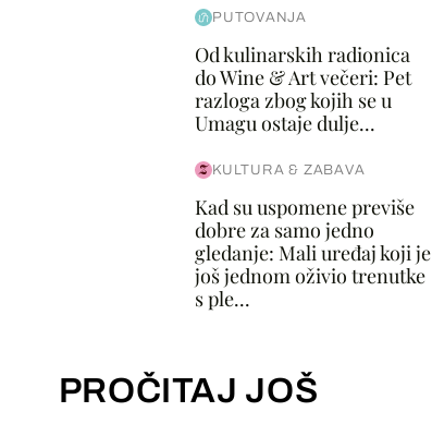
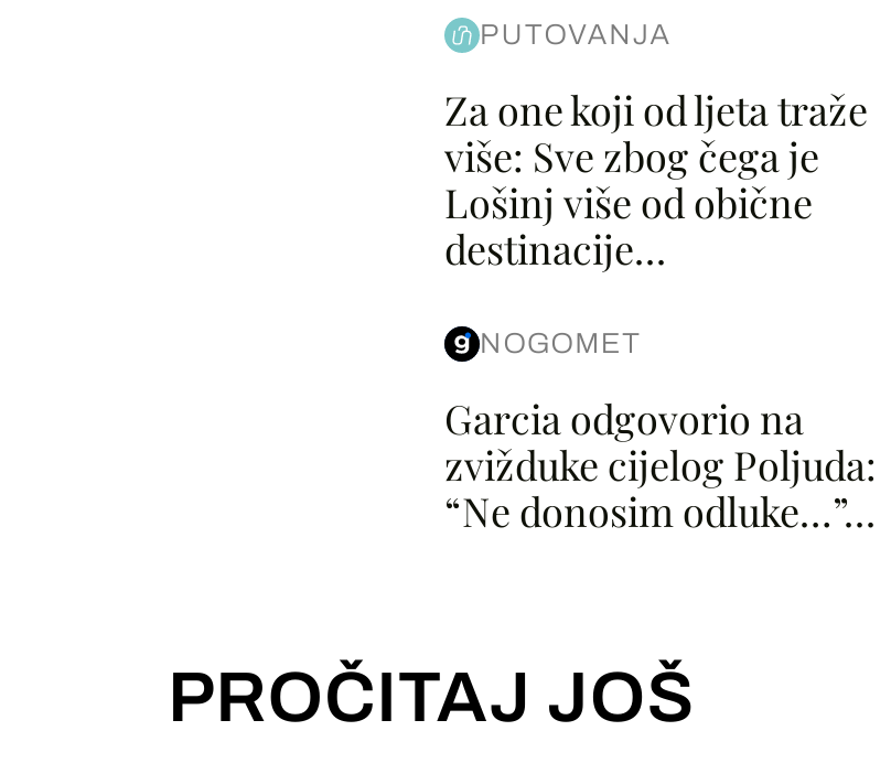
[195,41,411,136] Od kulinarskih radionica | do Wine & Art večeri: Pet | razloga zbog kojih se u | Umagu ostaje dulje... -> [444,84,868,276] Za one koji od ljeta traže | više: Sve zbog čega je | Lošinj više od obične | destinacije...
[212,162,365,178] KULTURA & ZABAVA -> [480,329,642,359] NOGOMET
[195,194,431,312] Kad su uspomene previše | dobre za samo jedno | gledanje: Mali uređaj koji je | još jednom oživio trenutke | s ple... -> [444,393,877,538] Garcia odgovorio na | zvižduke cijelog Poljuda: | “Ne donosim odluke…”...

